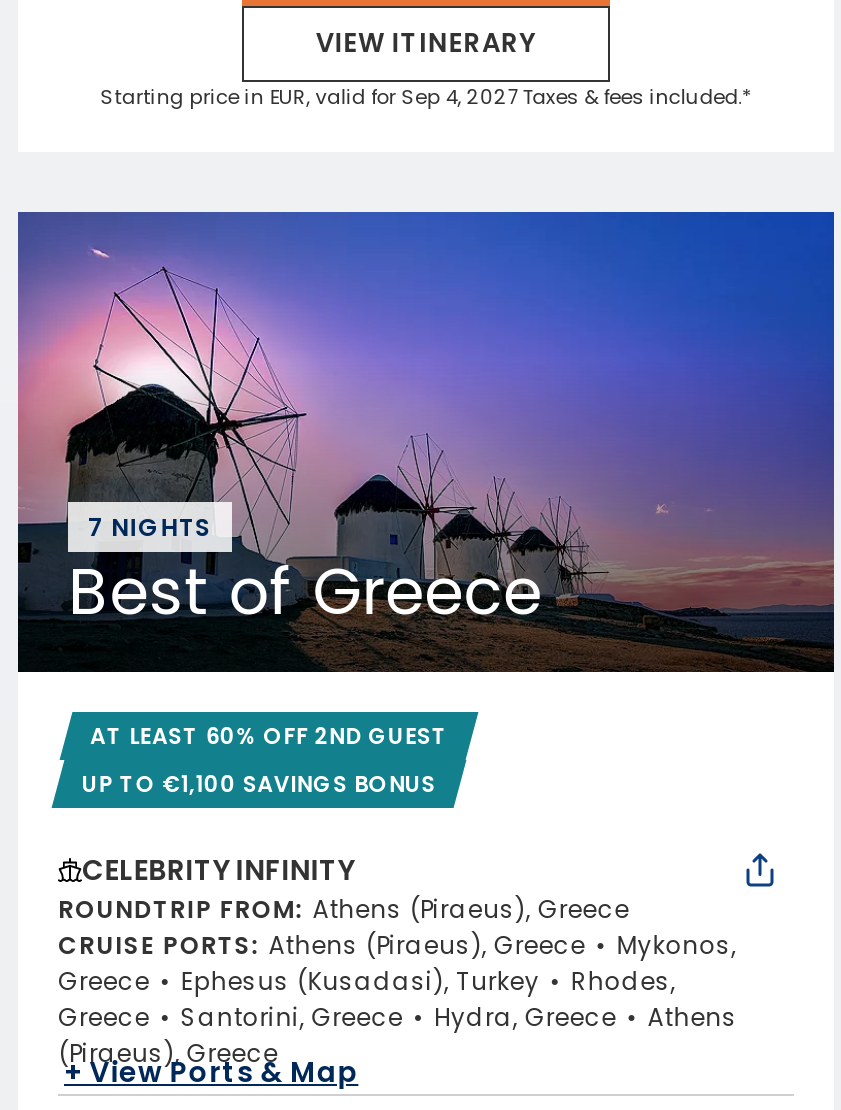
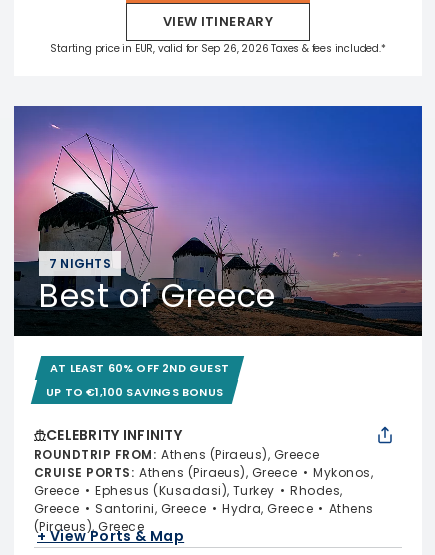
[101,81,751,111] Starting price in EUR, valid for Sep 4, 2027 Taxes & fees included.* -> [50,41,386,56] Starting price in EUR, valid for Sep 26, 2026 Taxes & fees included.*

